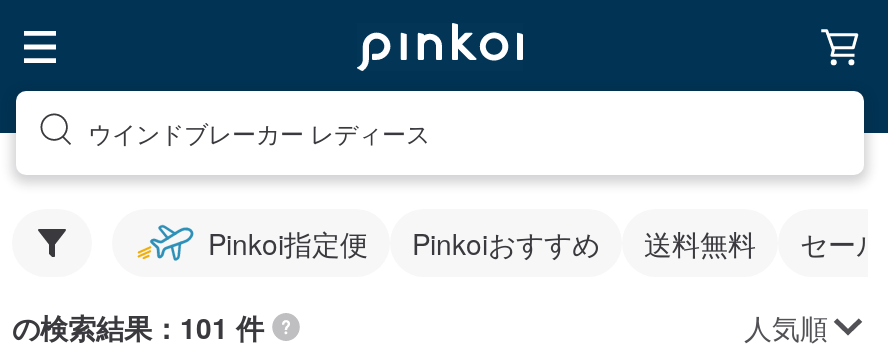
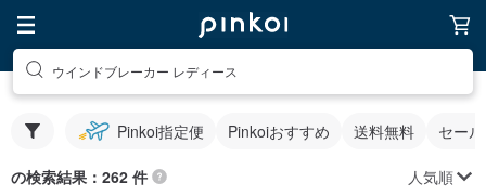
[12,307,264,347] の検索結果：101 件 -> [11,166,148,187] の検索結果：262 件

